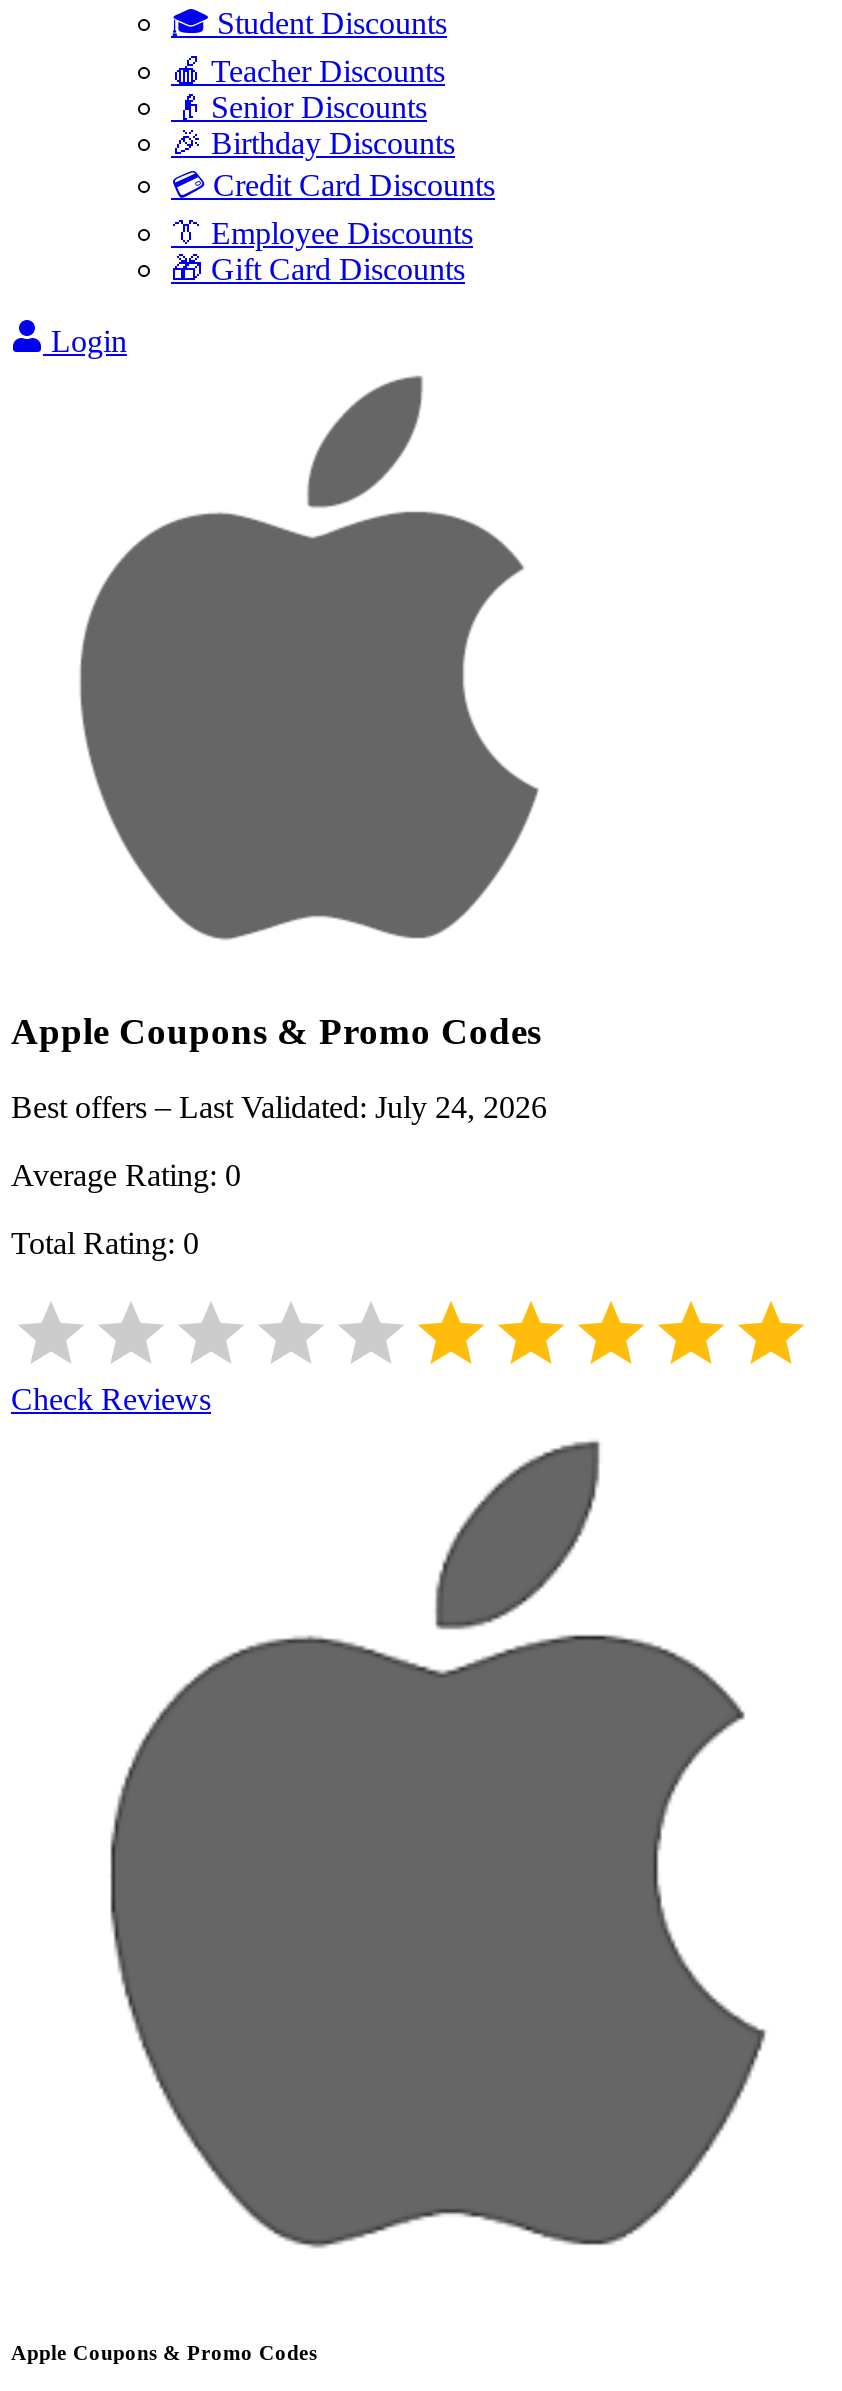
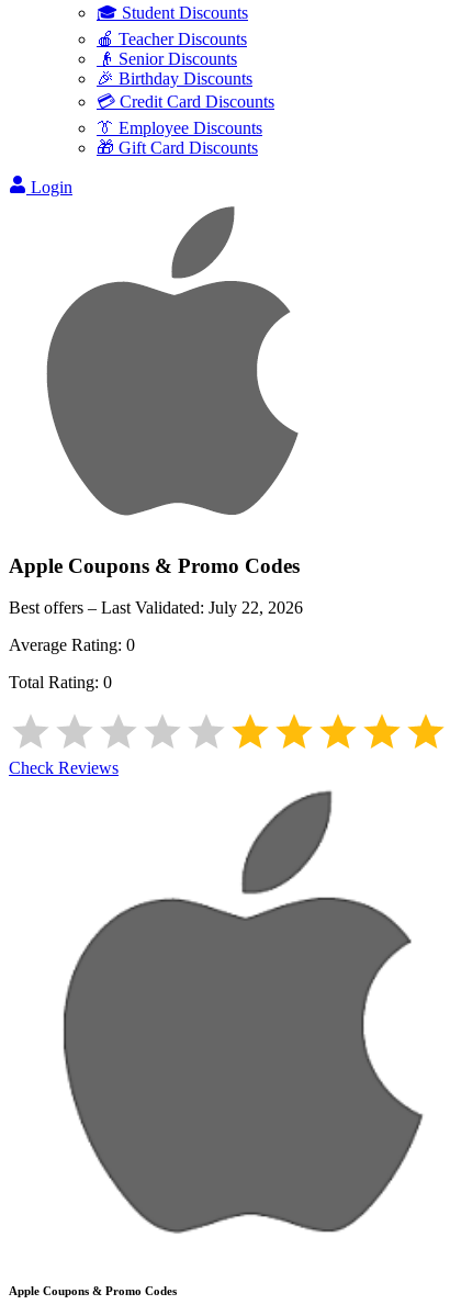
[11,1091,547,1125] Best offers – Last Validated: July 24, 2026 -> [9,599,303,617] Best offers – Last Validated: July 22, 2026

